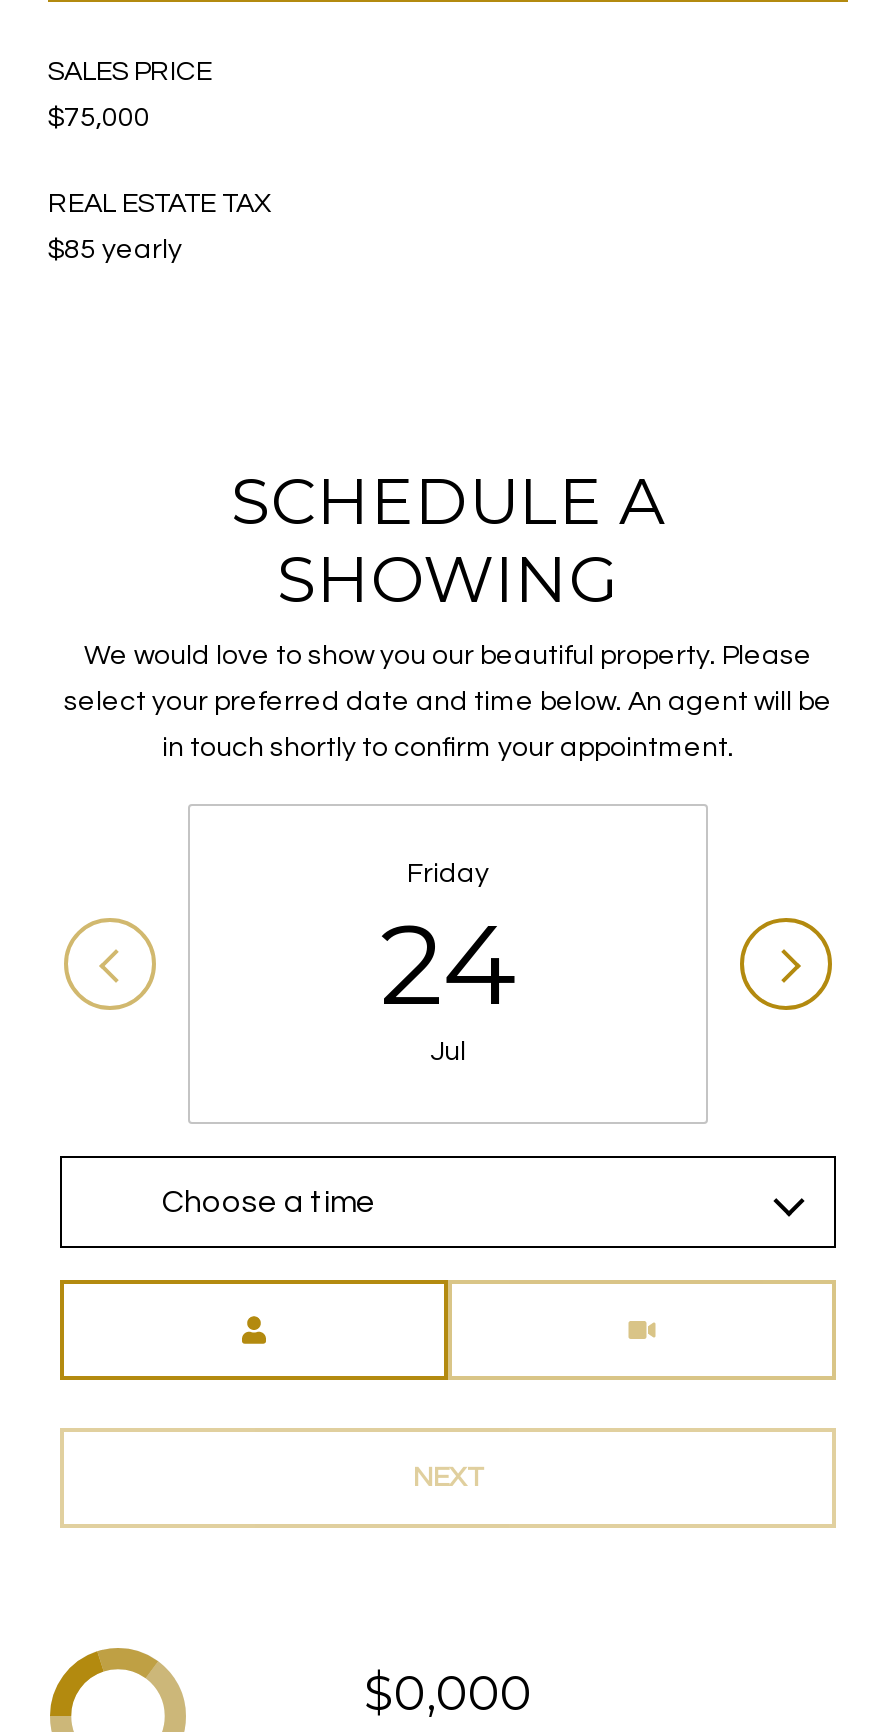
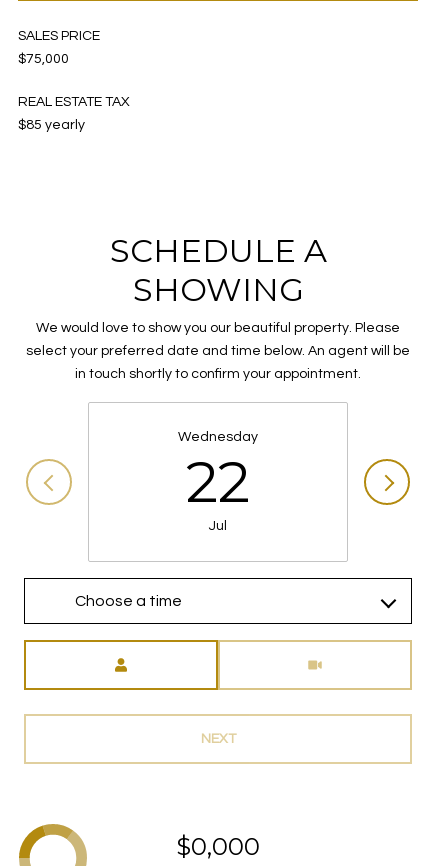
[380,859,516,1031] Friday | 24 -> [178,430,258,516] Wednesday | 22

